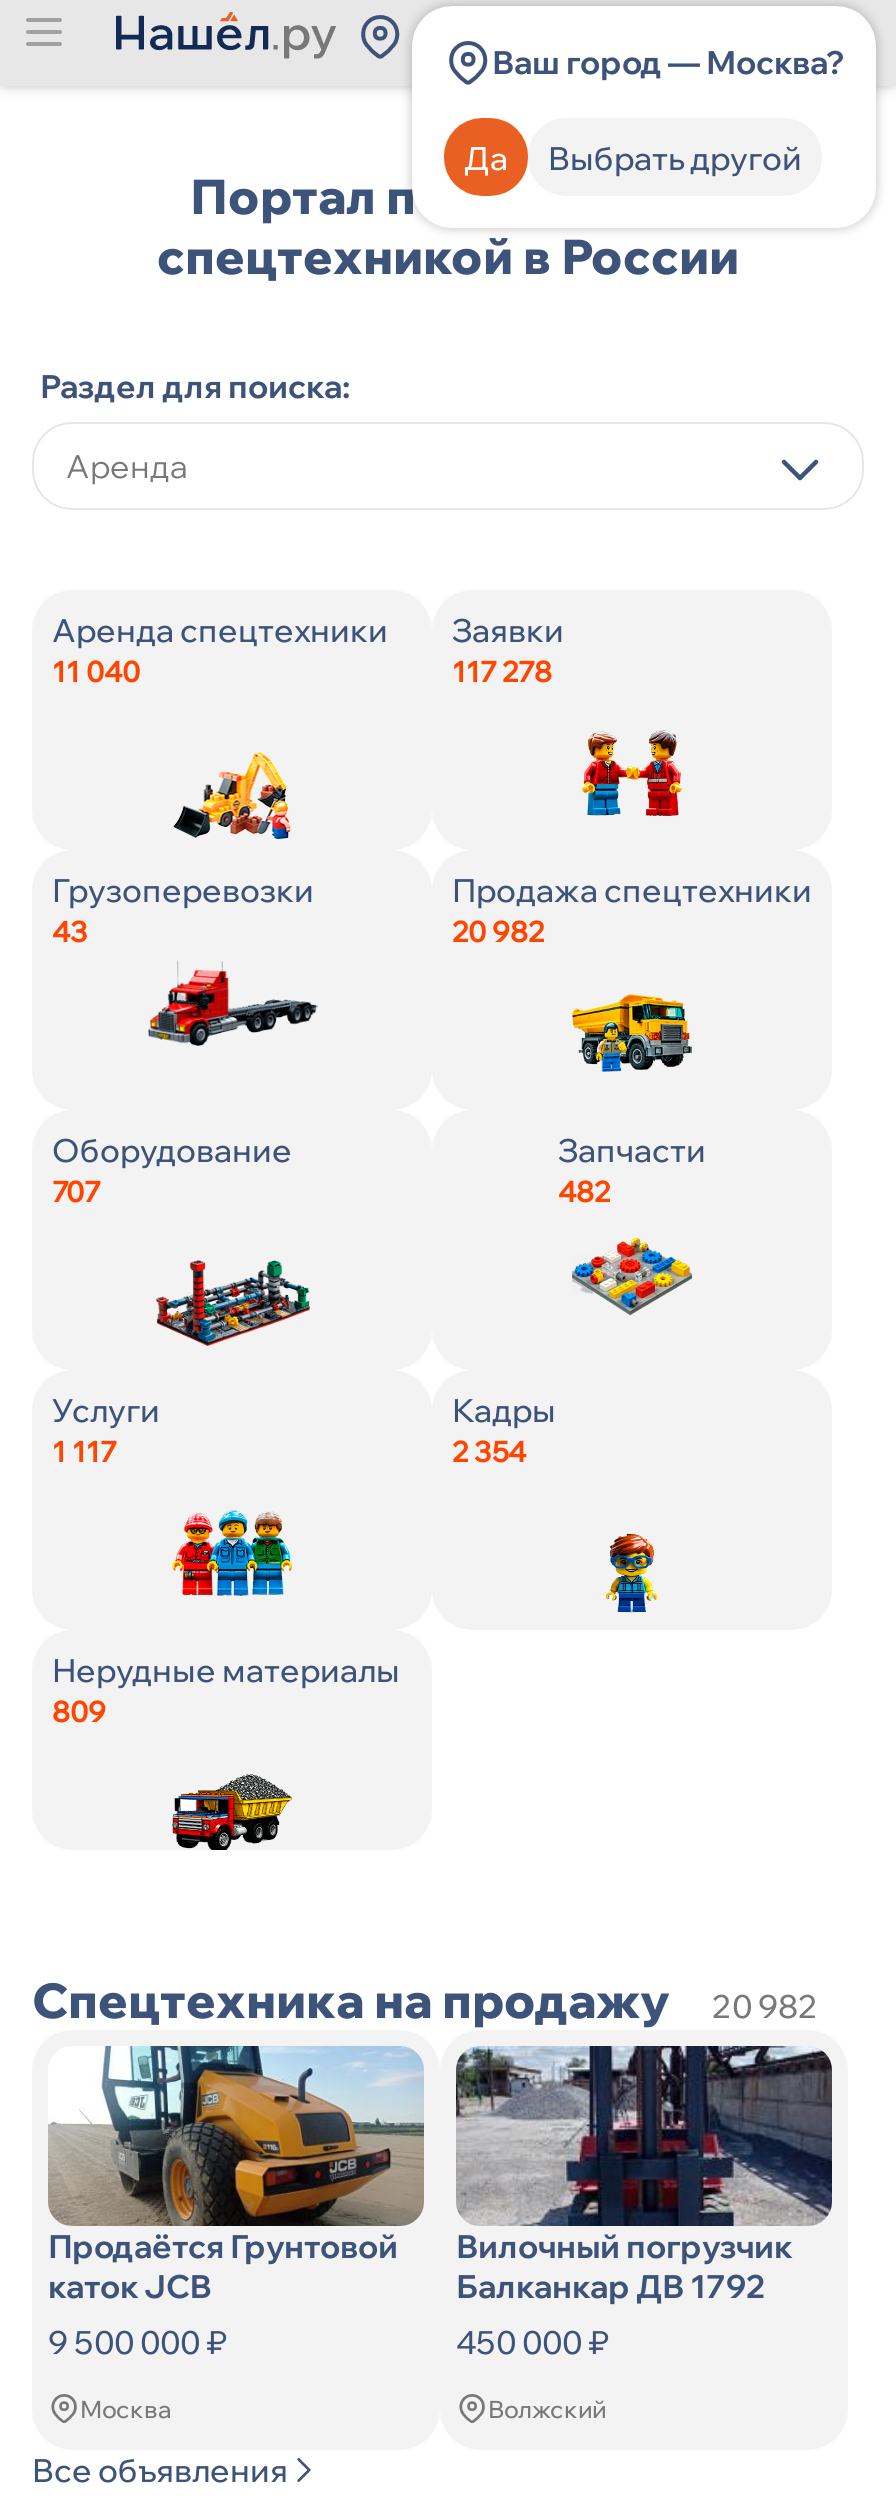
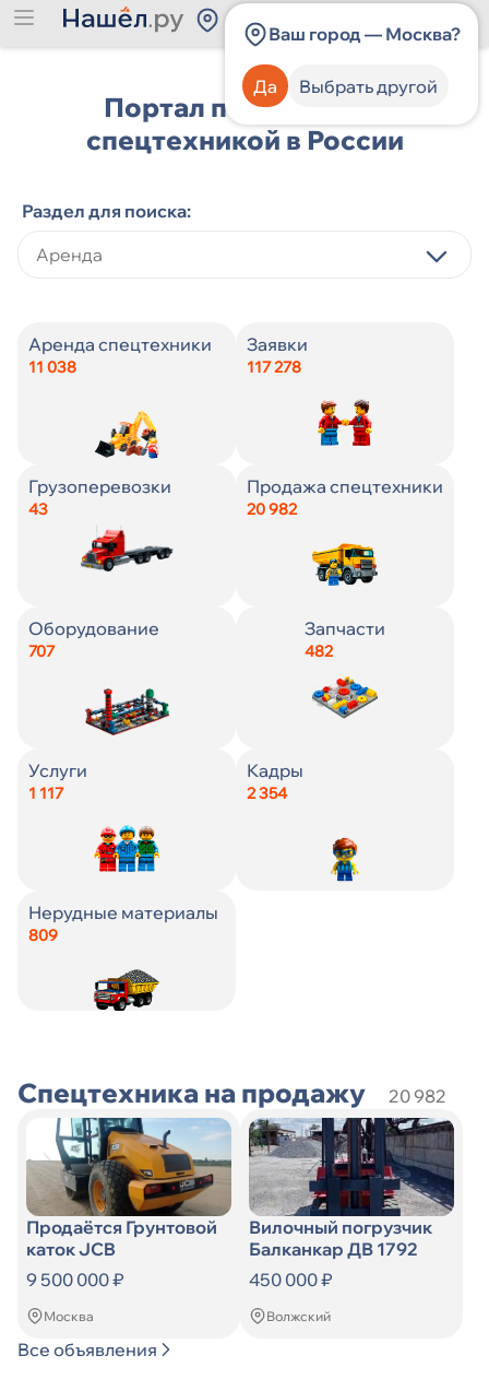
[52,654,140,690] 11 040 -> [28,357,76,377] 11 038

